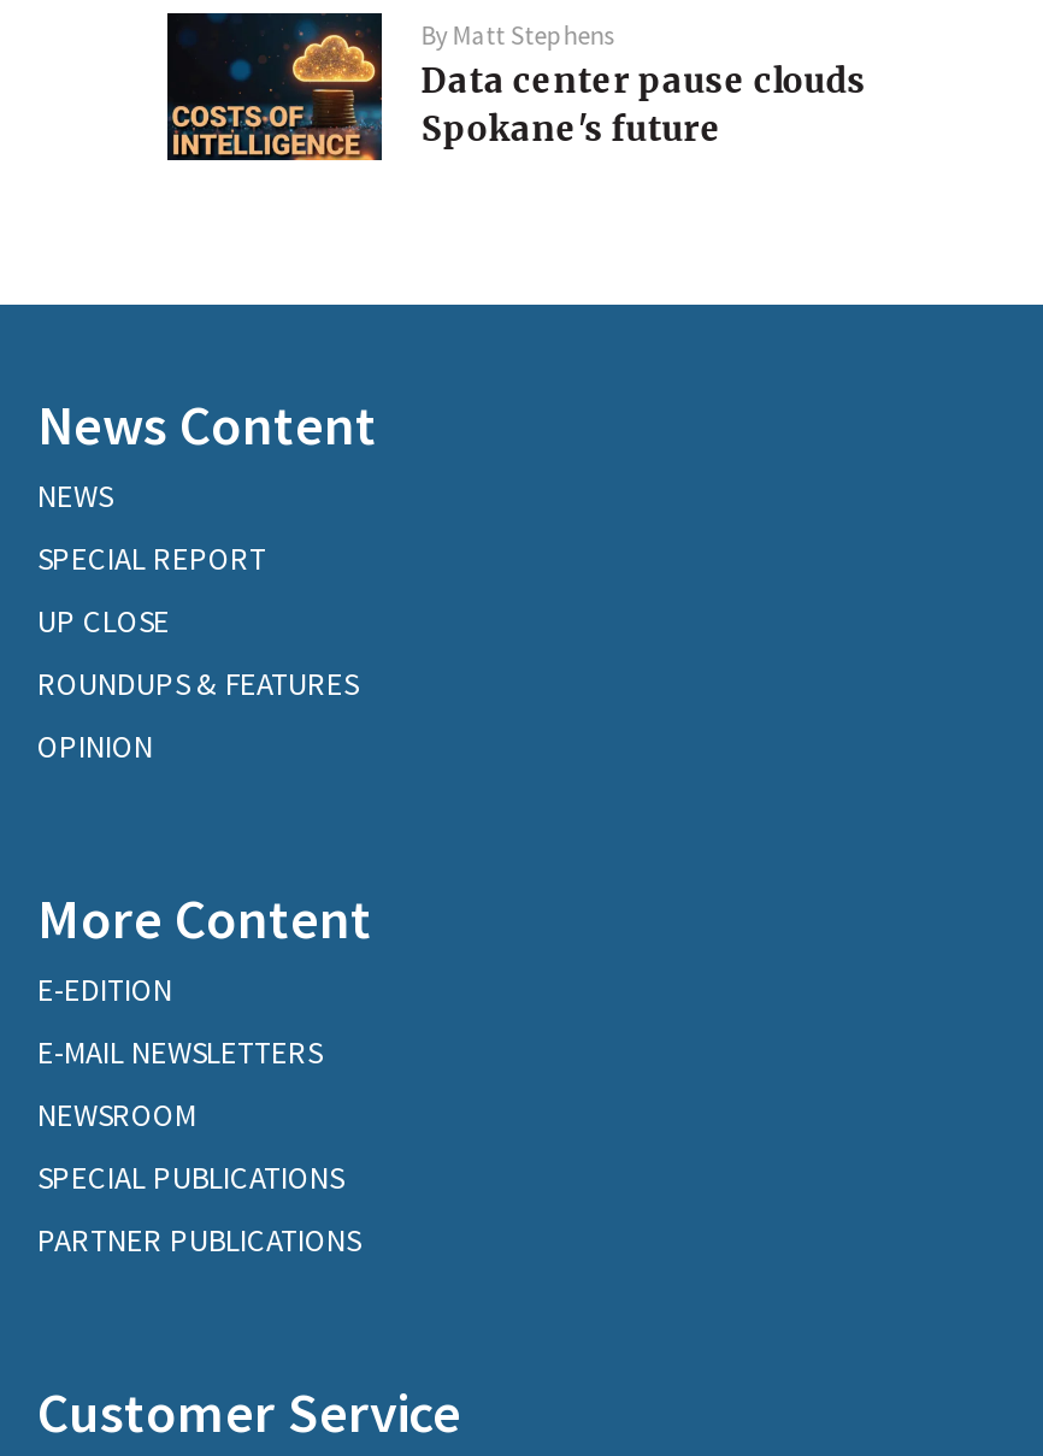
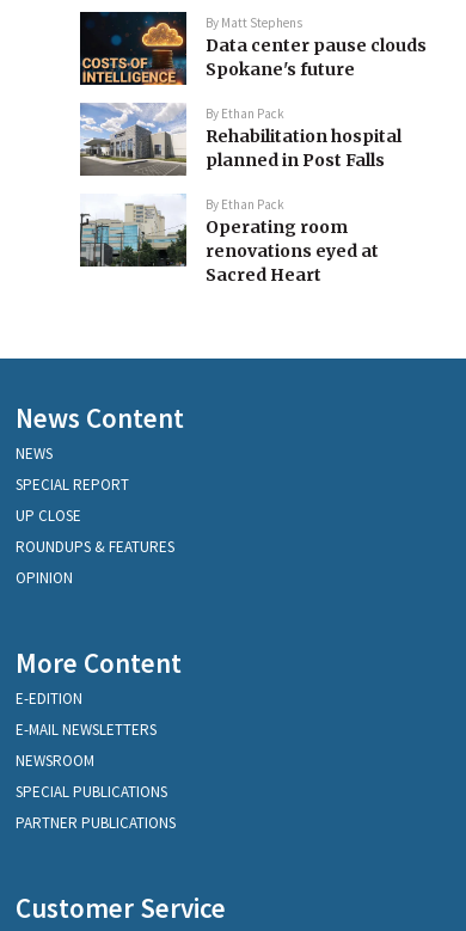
none -> [79,102,402,286] [image] | By Ethan Pack | Rehabilitation hospital | planned in Post Falls | By Ethan Pack | Operating room | renovations eyed at | Sacred Heart
none -> [79,194,188,287] [image]

